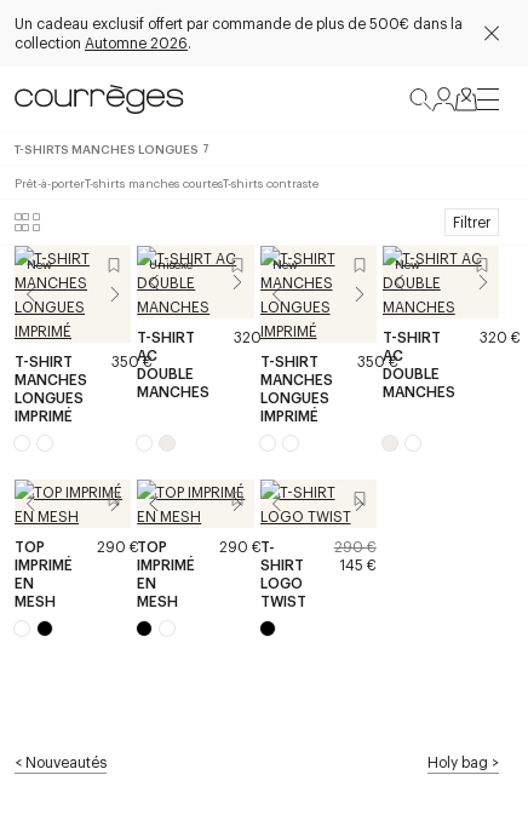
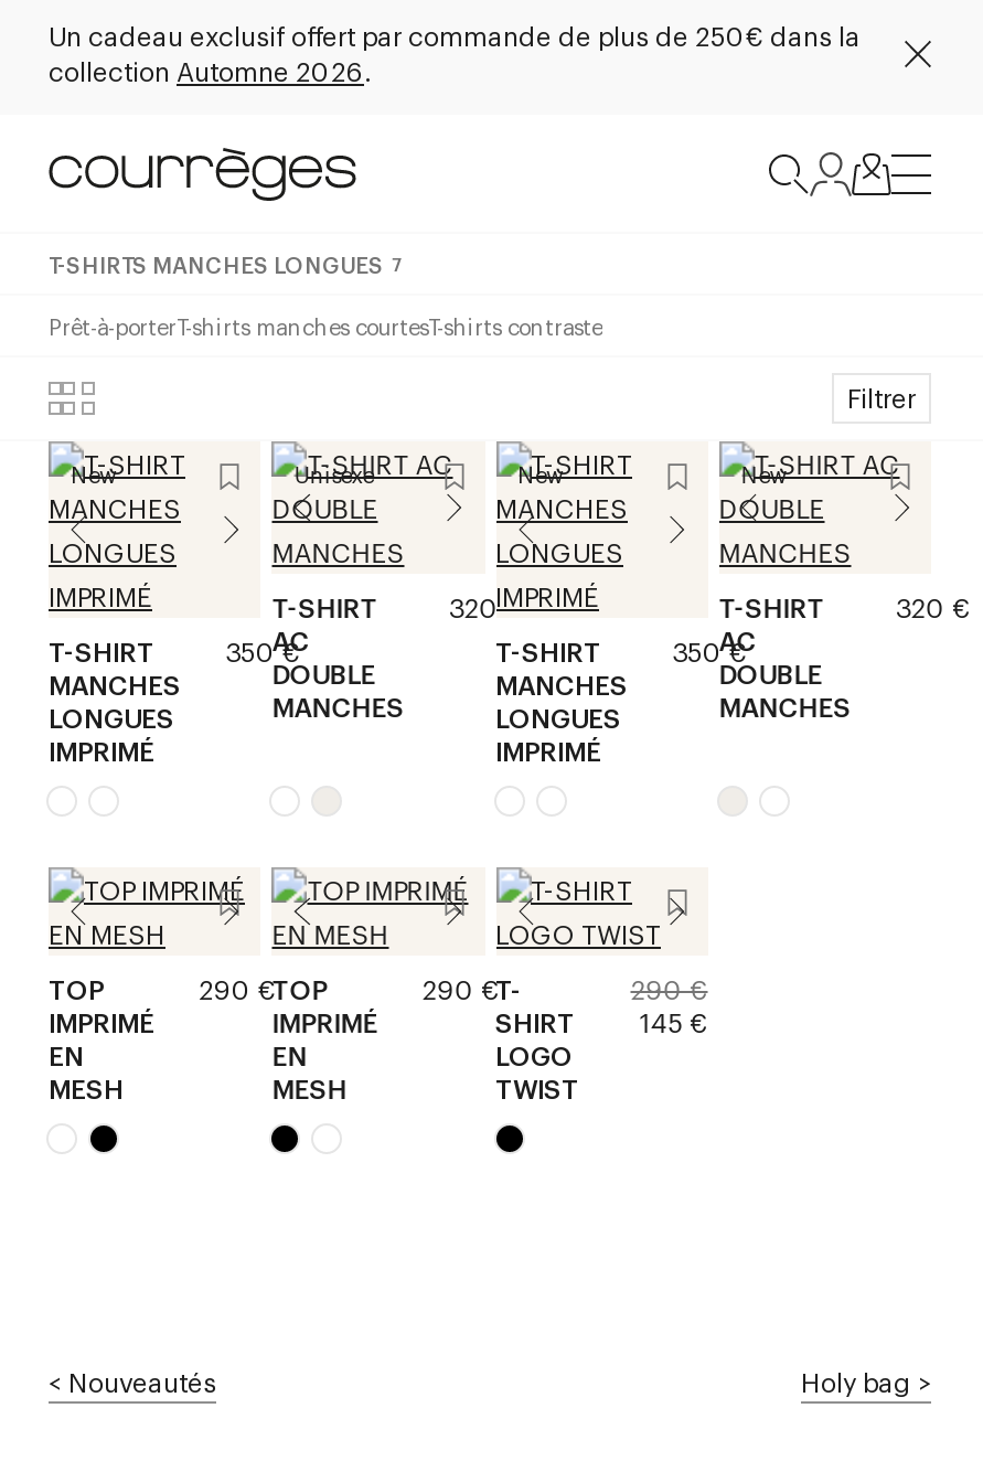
[15,13,463,32] Un cadeau exclusif offert par commande de plus de 500€ dans la -> [49,17,861,52] Un cadeau exclusif offert par commande de plus de 250€ dans la

